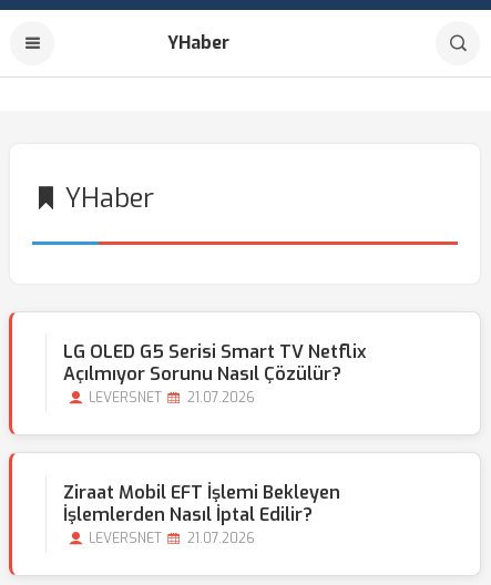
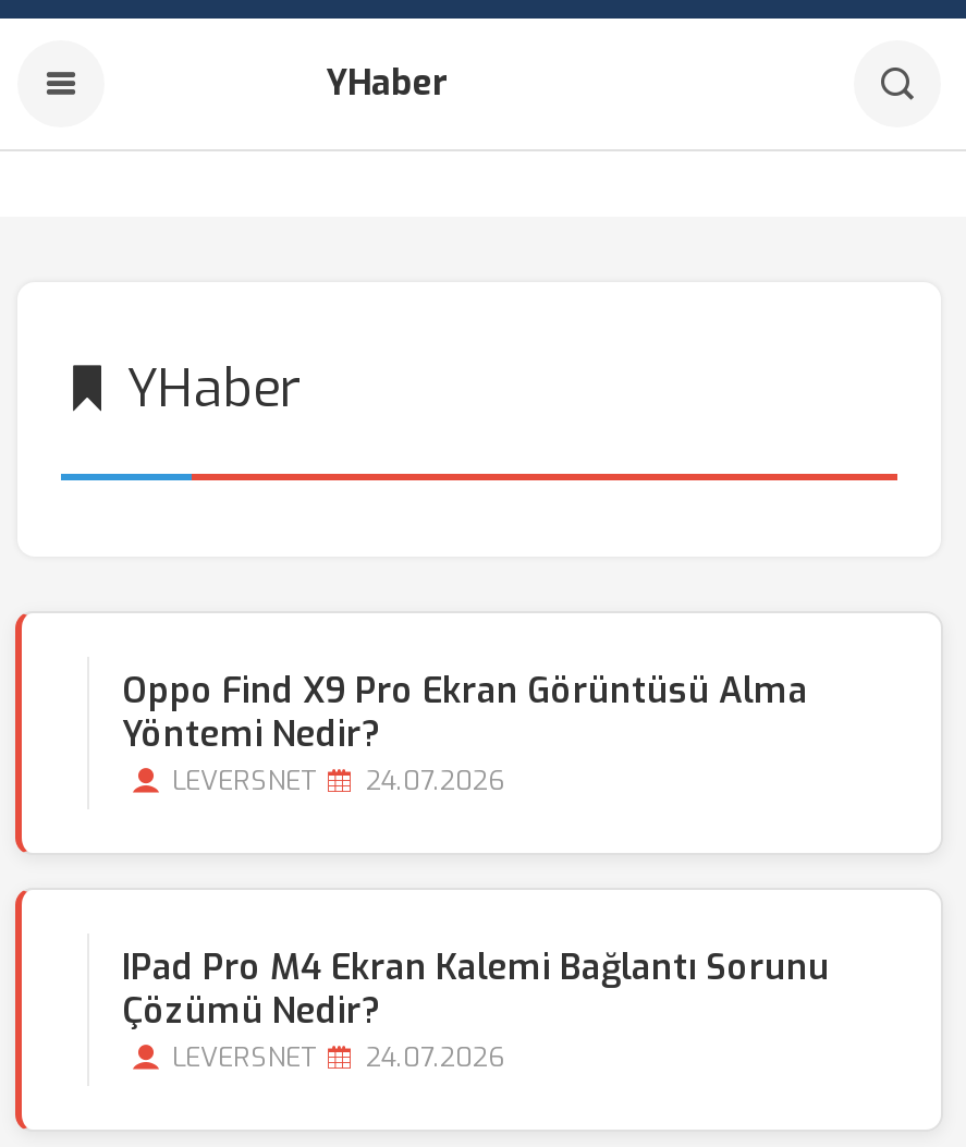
[63,340,366,386] LG OLED G5 Serisi Smart TV Netflix | Açılmıyor Sorunu Nasıl Çözülür? -> [122,668,808,757] Oppo Find X9 Pro Ekran Görüntüsü Alma | Yöntemi Nedir?
[85,389,255,407] LEVERSNET 21.07.2026 -> [166,764,505,798] LEVERSNET 24.07.2026
[63,481,340,526] Ziraat Mobil EFT İşlemi Bekleyen | İşlemlerden Nasıl İptal Edilir? -> [122,944,830,1034] IPad Pro M4 Ekran Kalemi Bağlantı Sorunu | Çözümü Nedir?
[85,530,255,547] LEVERSNET 21.07.2026 -> [166,1040,505,1075] LEVERSNET 24.07.2026

